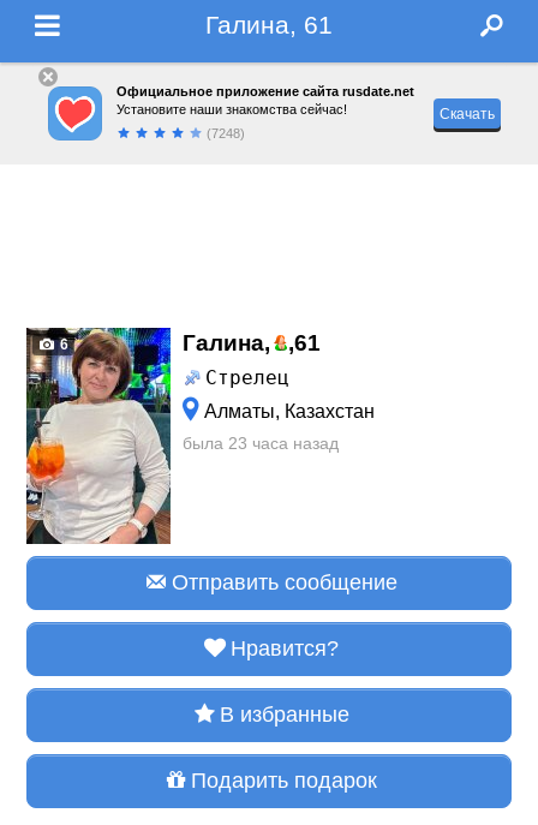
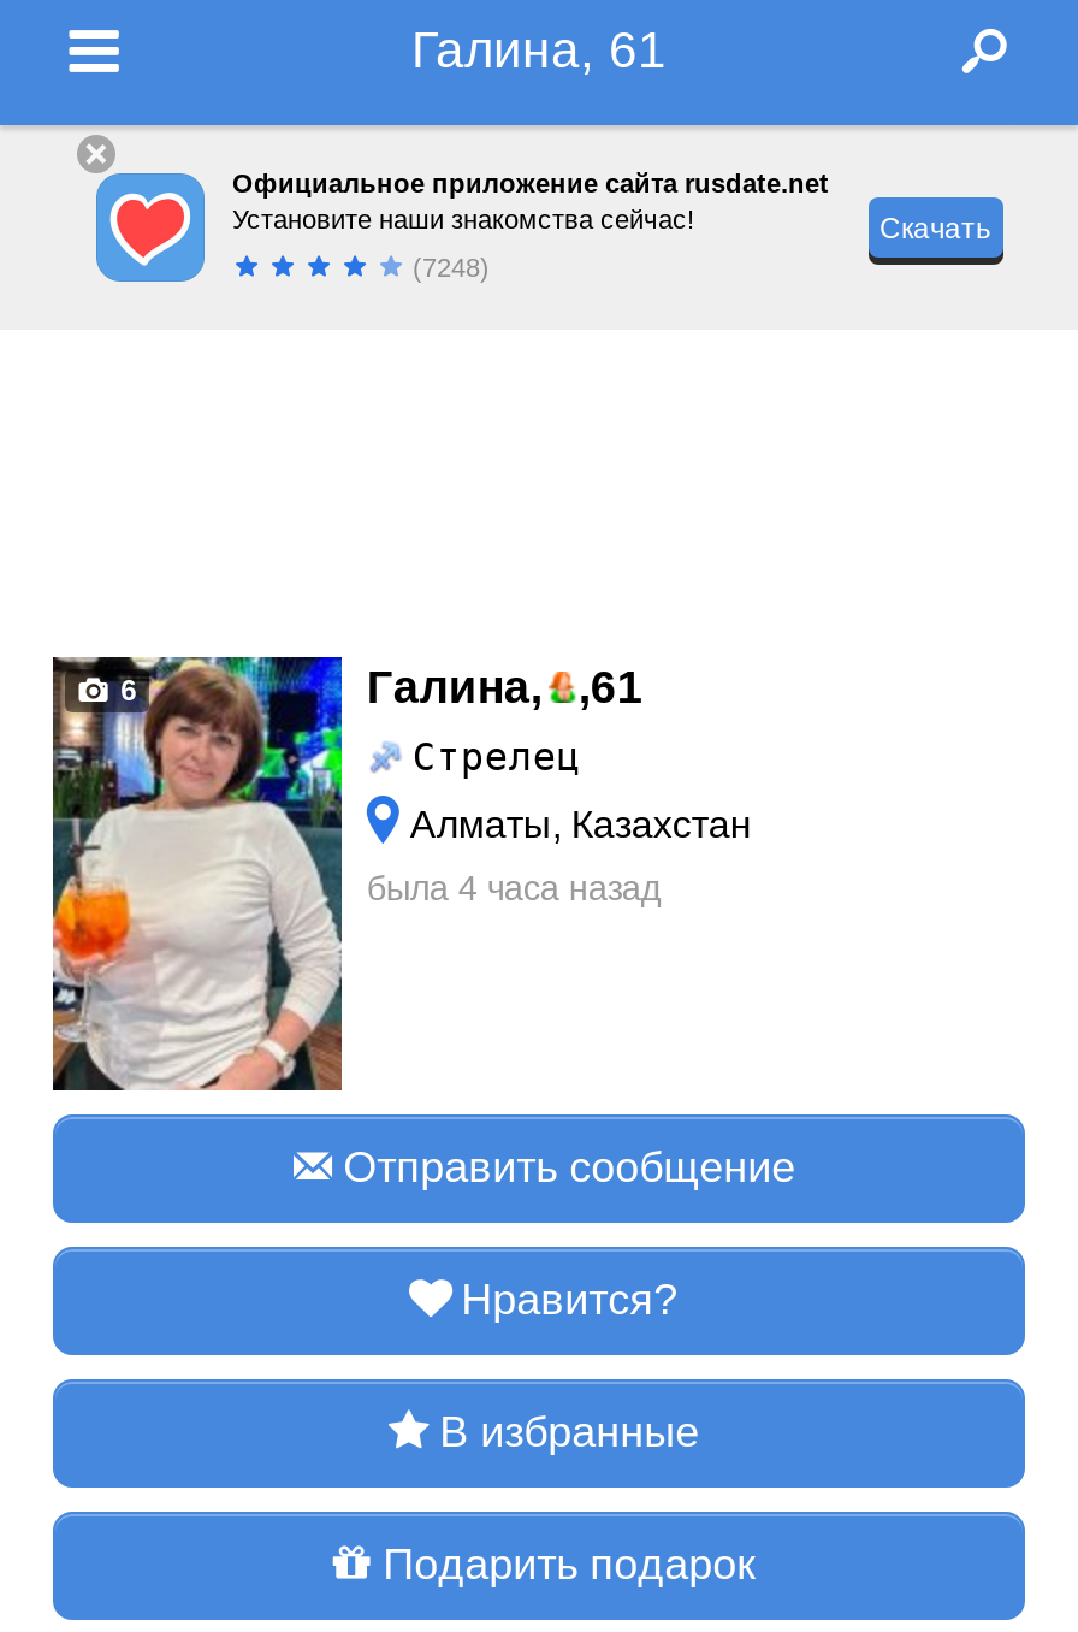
[183,434,339,453] была 23 часа назад -> [367,869,660,907] была 4 часа назад

